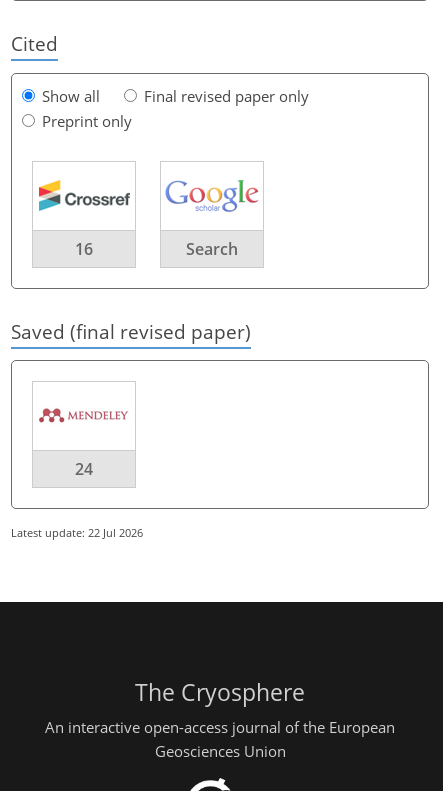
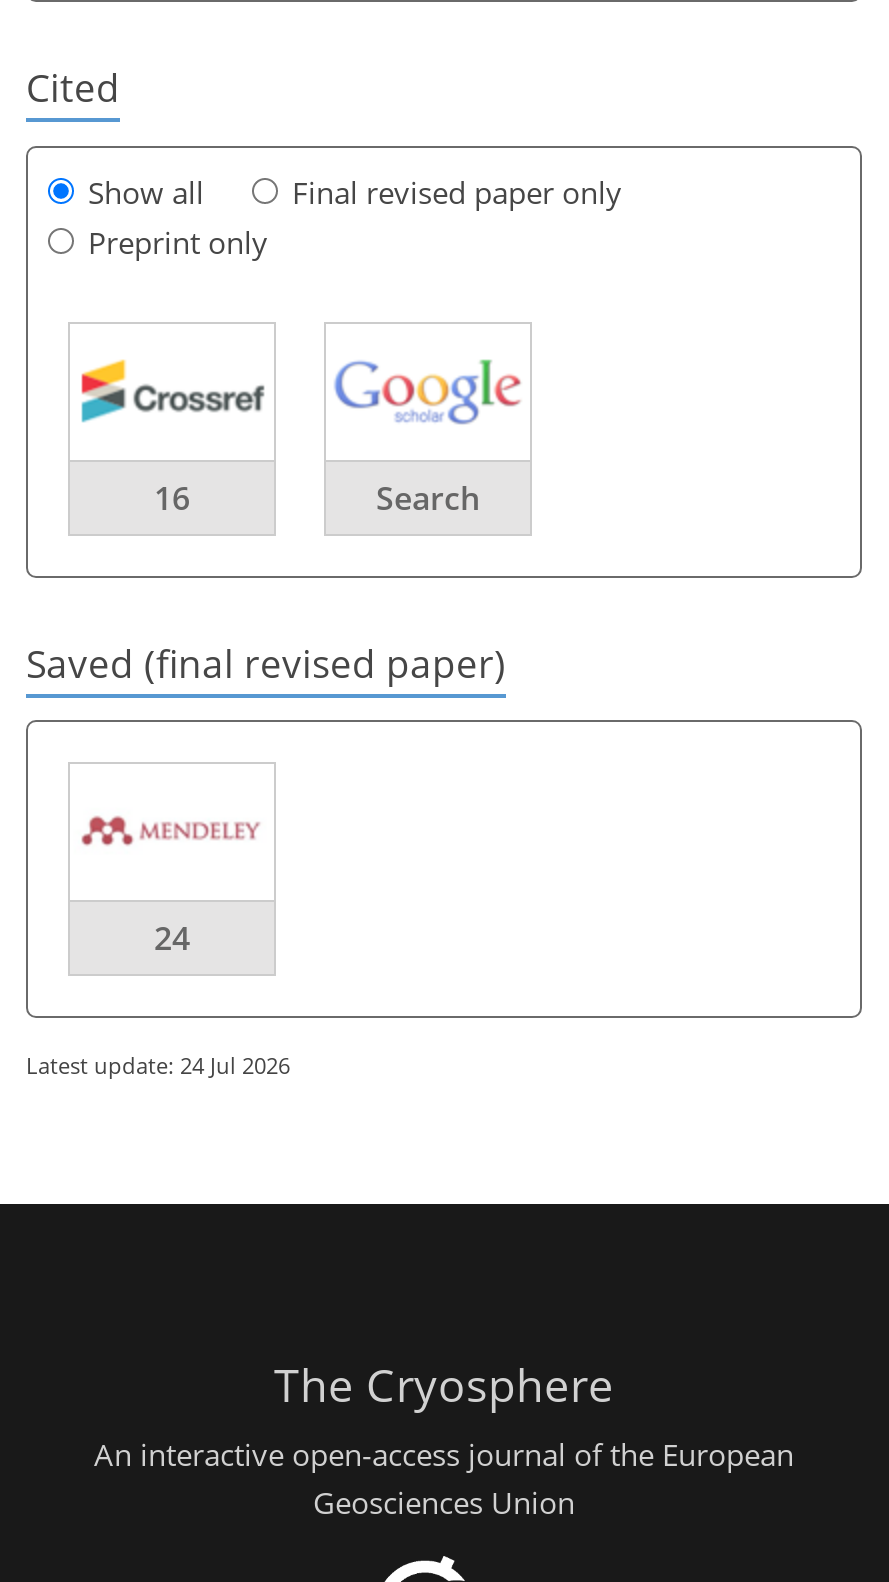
[11,525,143,540] Latest update: 22 Jul 2026 -> [26,1050,290,1080] Latest update: 24 Jul 2026

